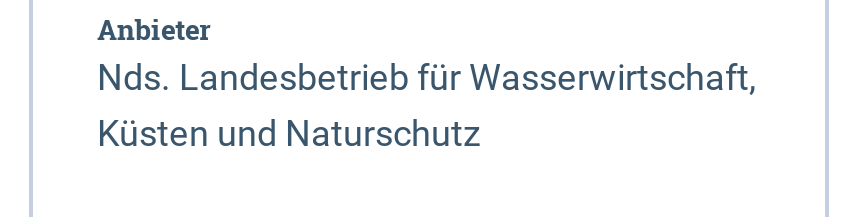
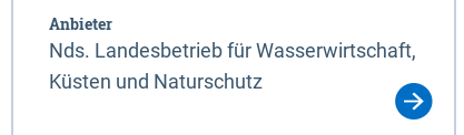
none -> [394,82,434,121] [image]

